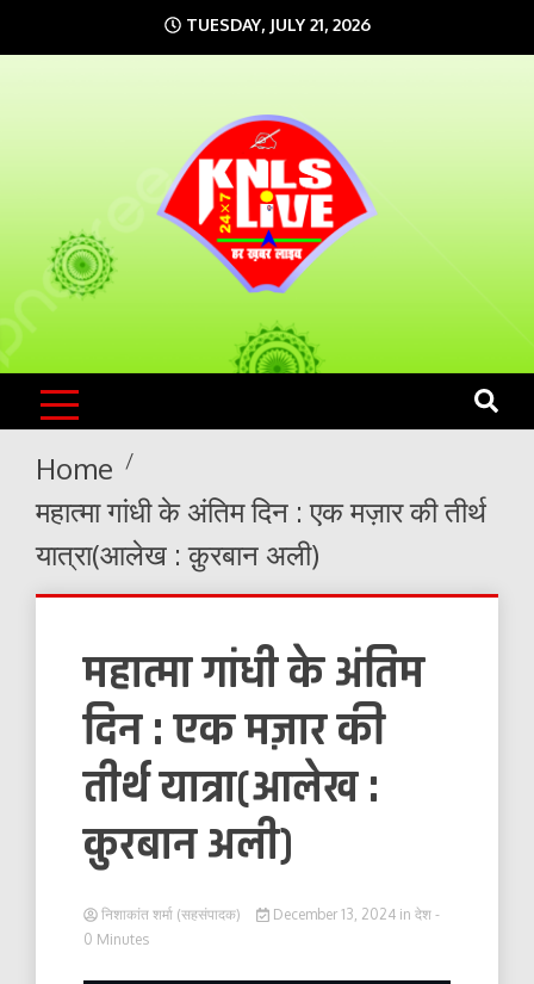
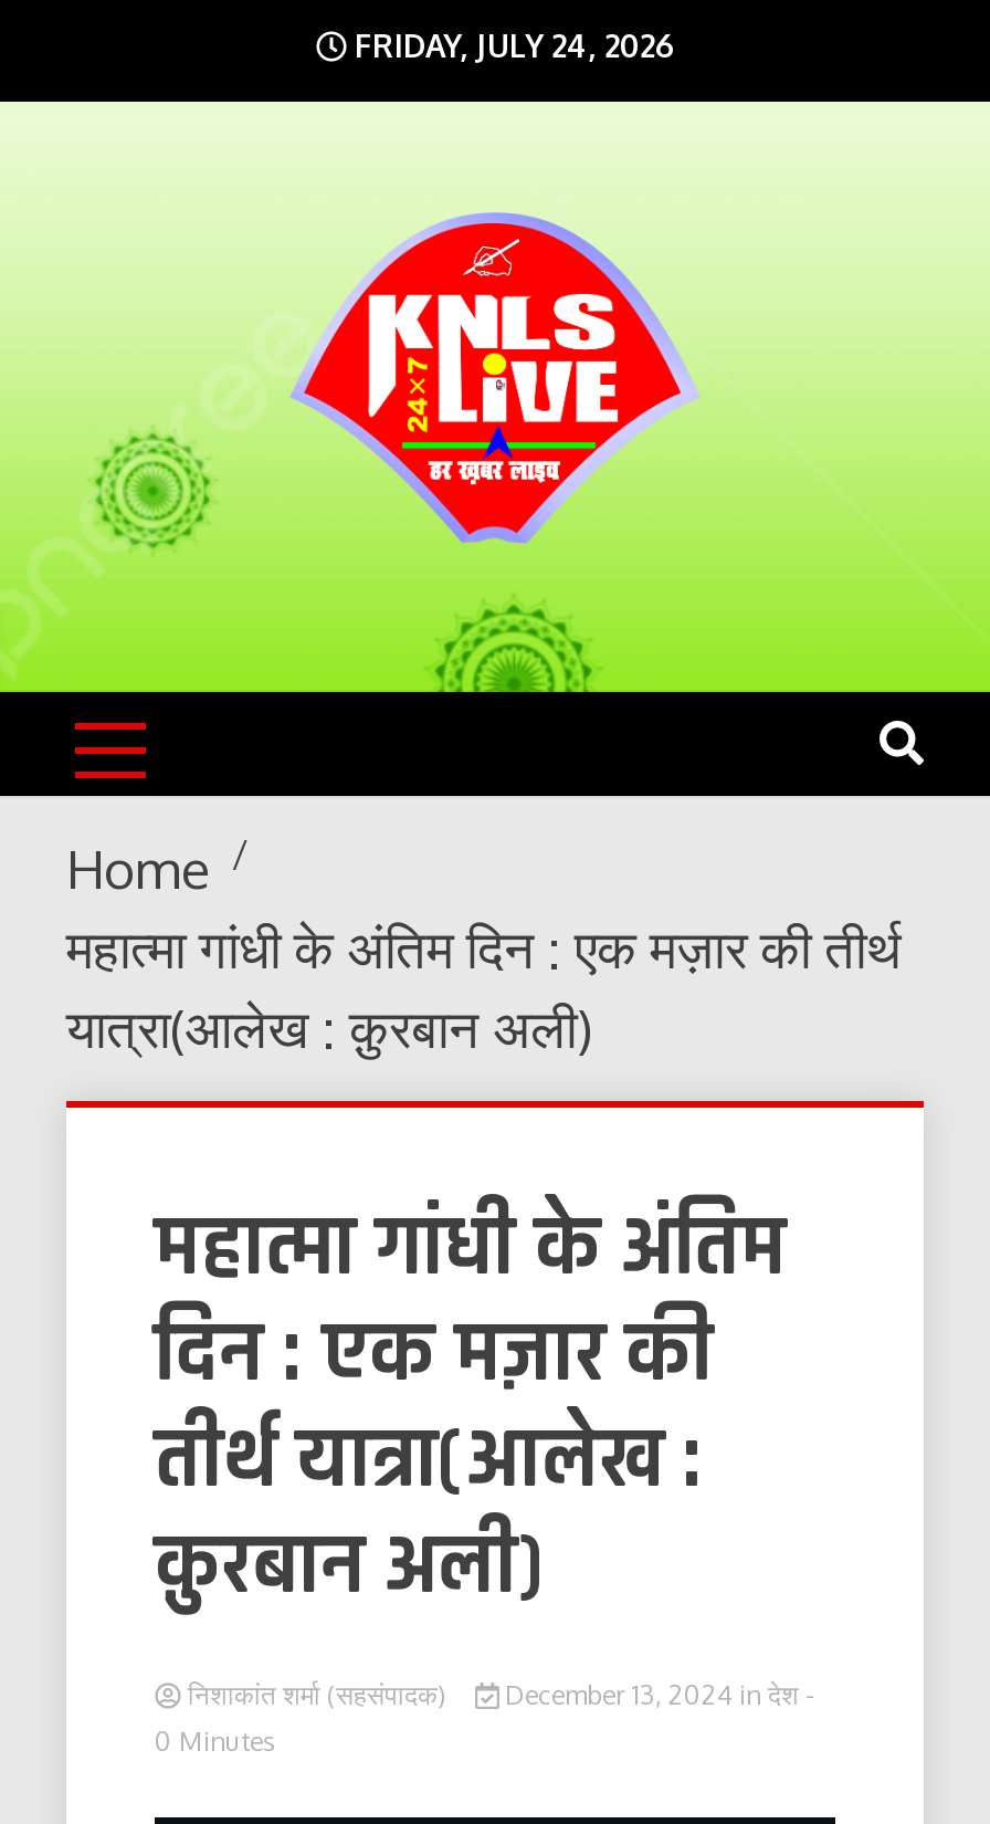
[181,14,370,35] TUESDAY, JULY 21, 2026 -> [346,27,675,64] FRIDAY, JULY 24, 2026

